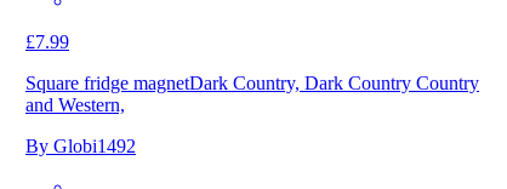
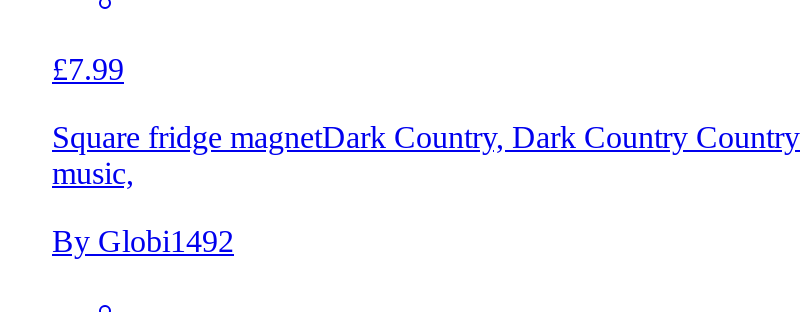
[25,94,125,115] and Western, -> [52,156,134,190] music,

